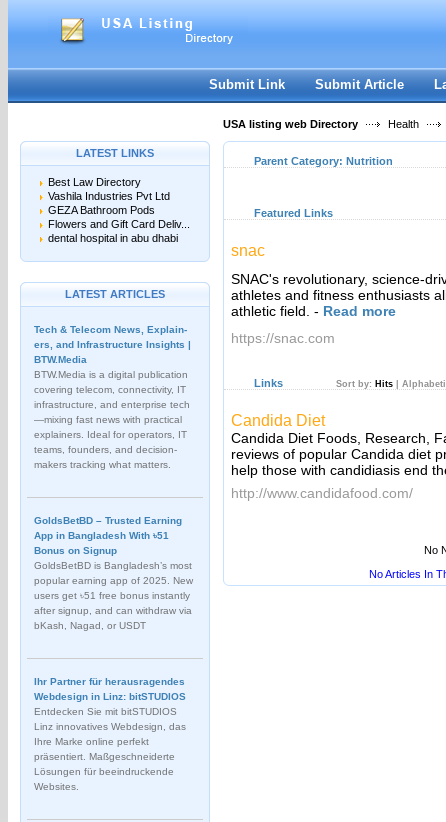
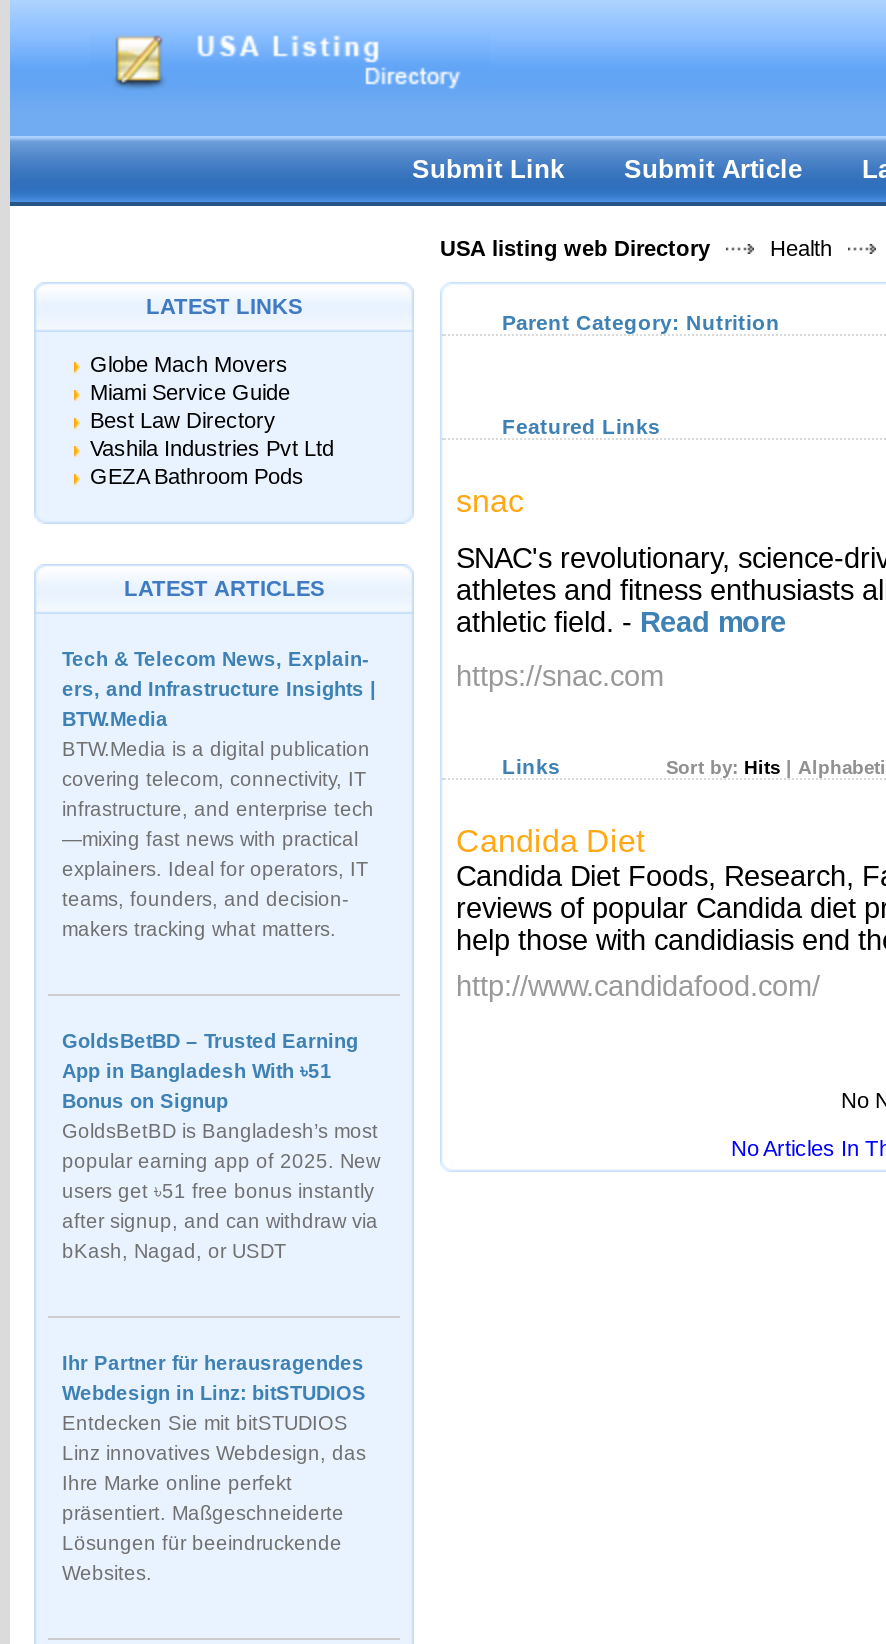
none -> [90,352,290,404] Globe Mach Movers | Miami Service Guide
moved [48,176,170,216] -> [90,408,334,488]: Best Law Directory | Vashila Industries Pvt Ltd | GEZA Bathroom Pods
[48,218,190,244] Flowers and Gift Card Deliv... | dental hospital in abu dhabi -> none

